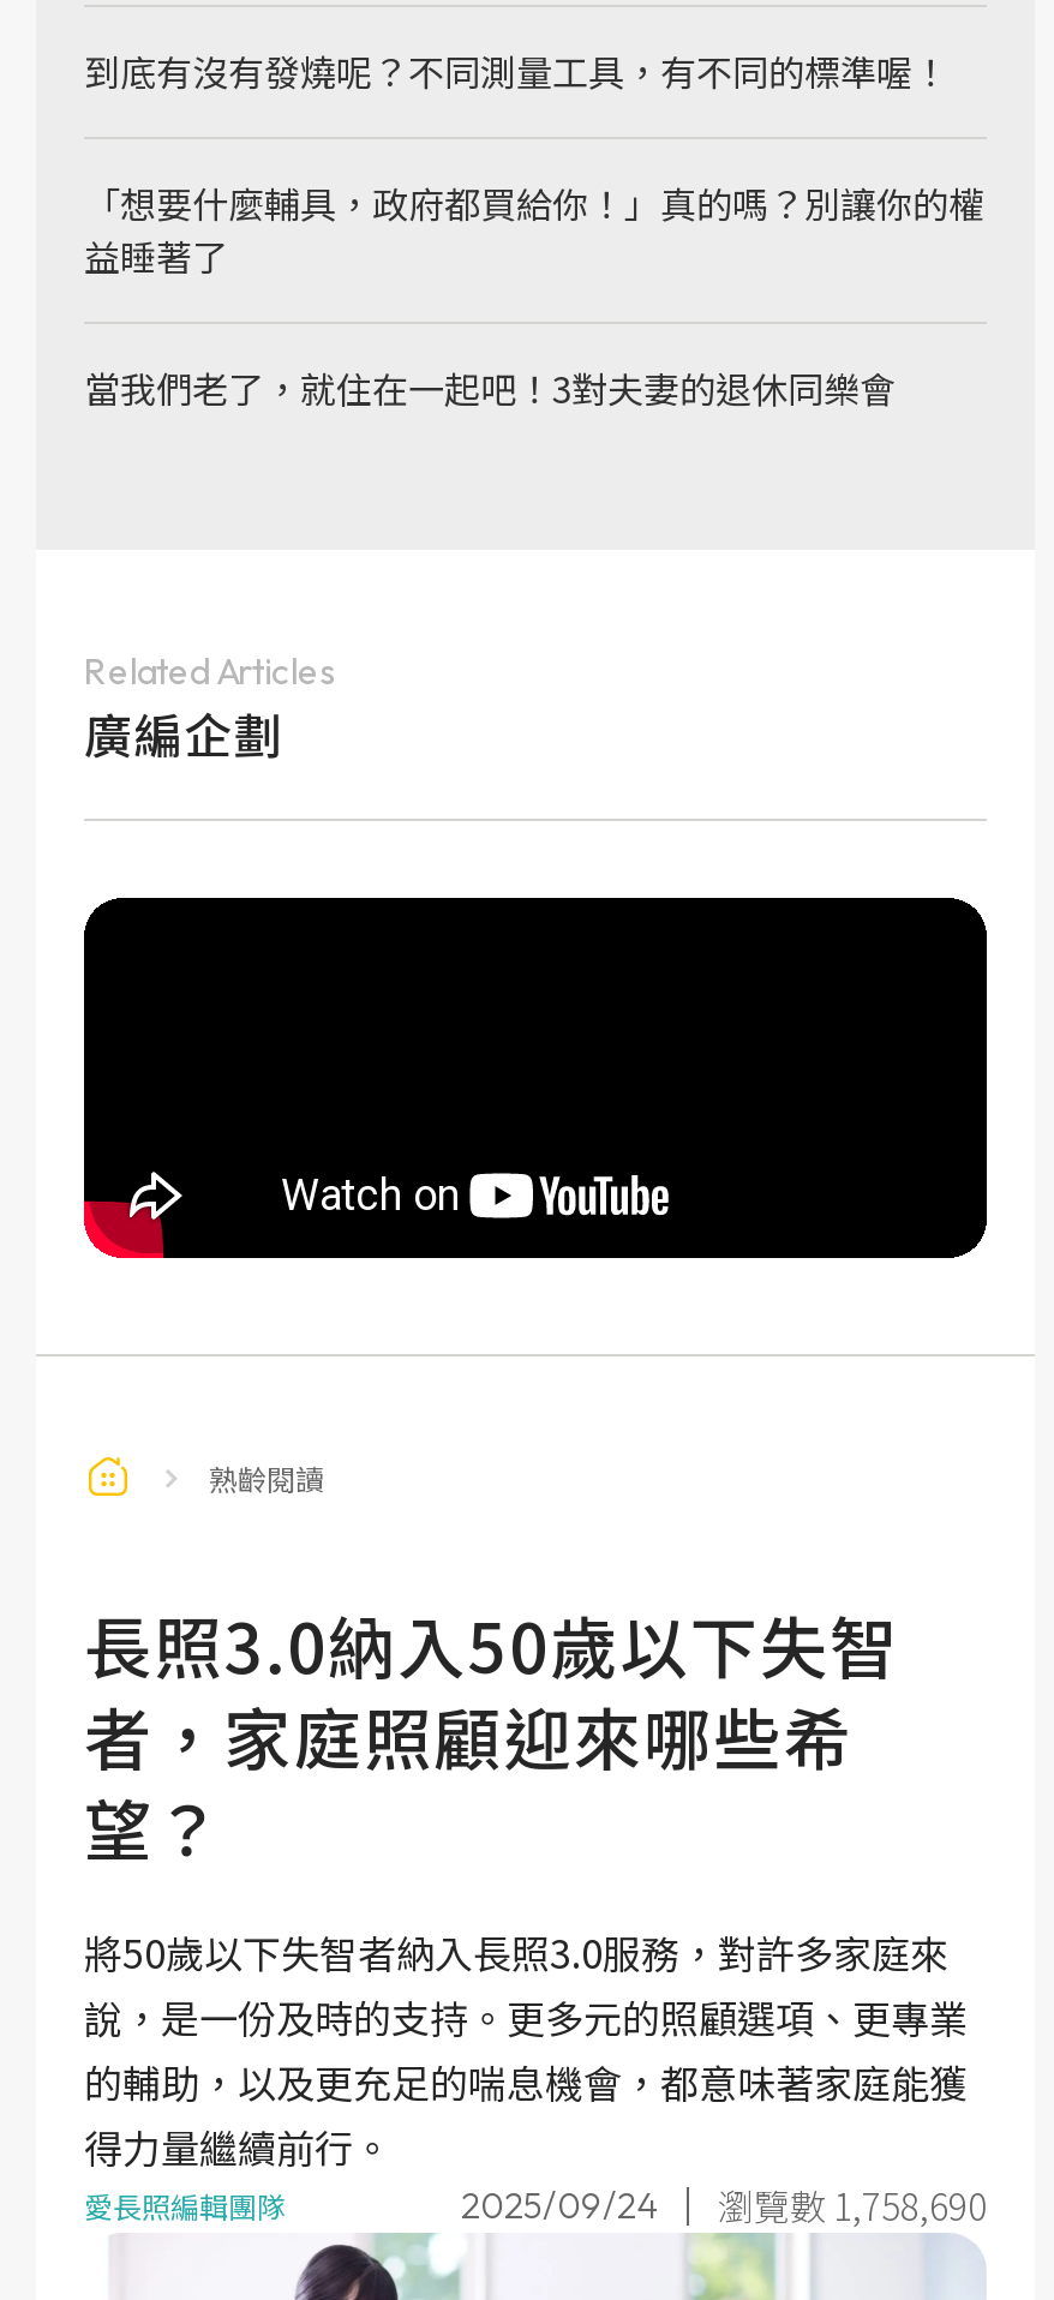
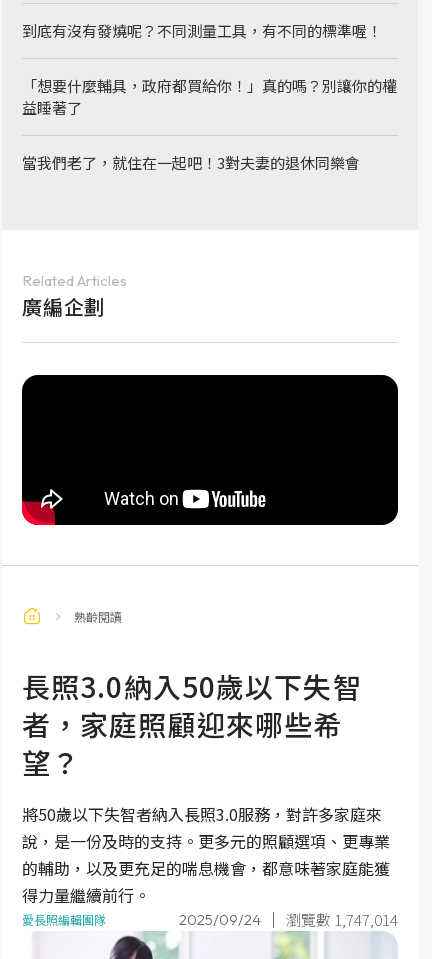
[461,2180,987,2230] 2025/09/24 瀏覽數 1,758,690 -> [179,909,398,930] 2025/09/24 瀏覽數 1,747,014

